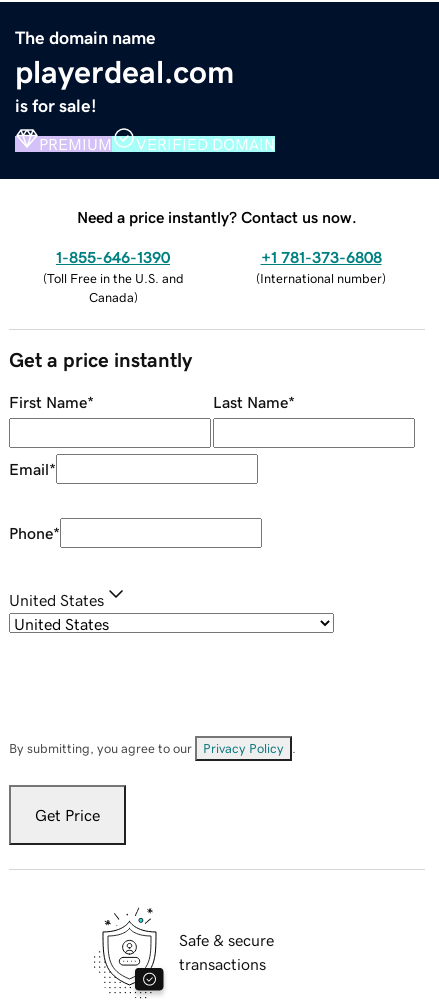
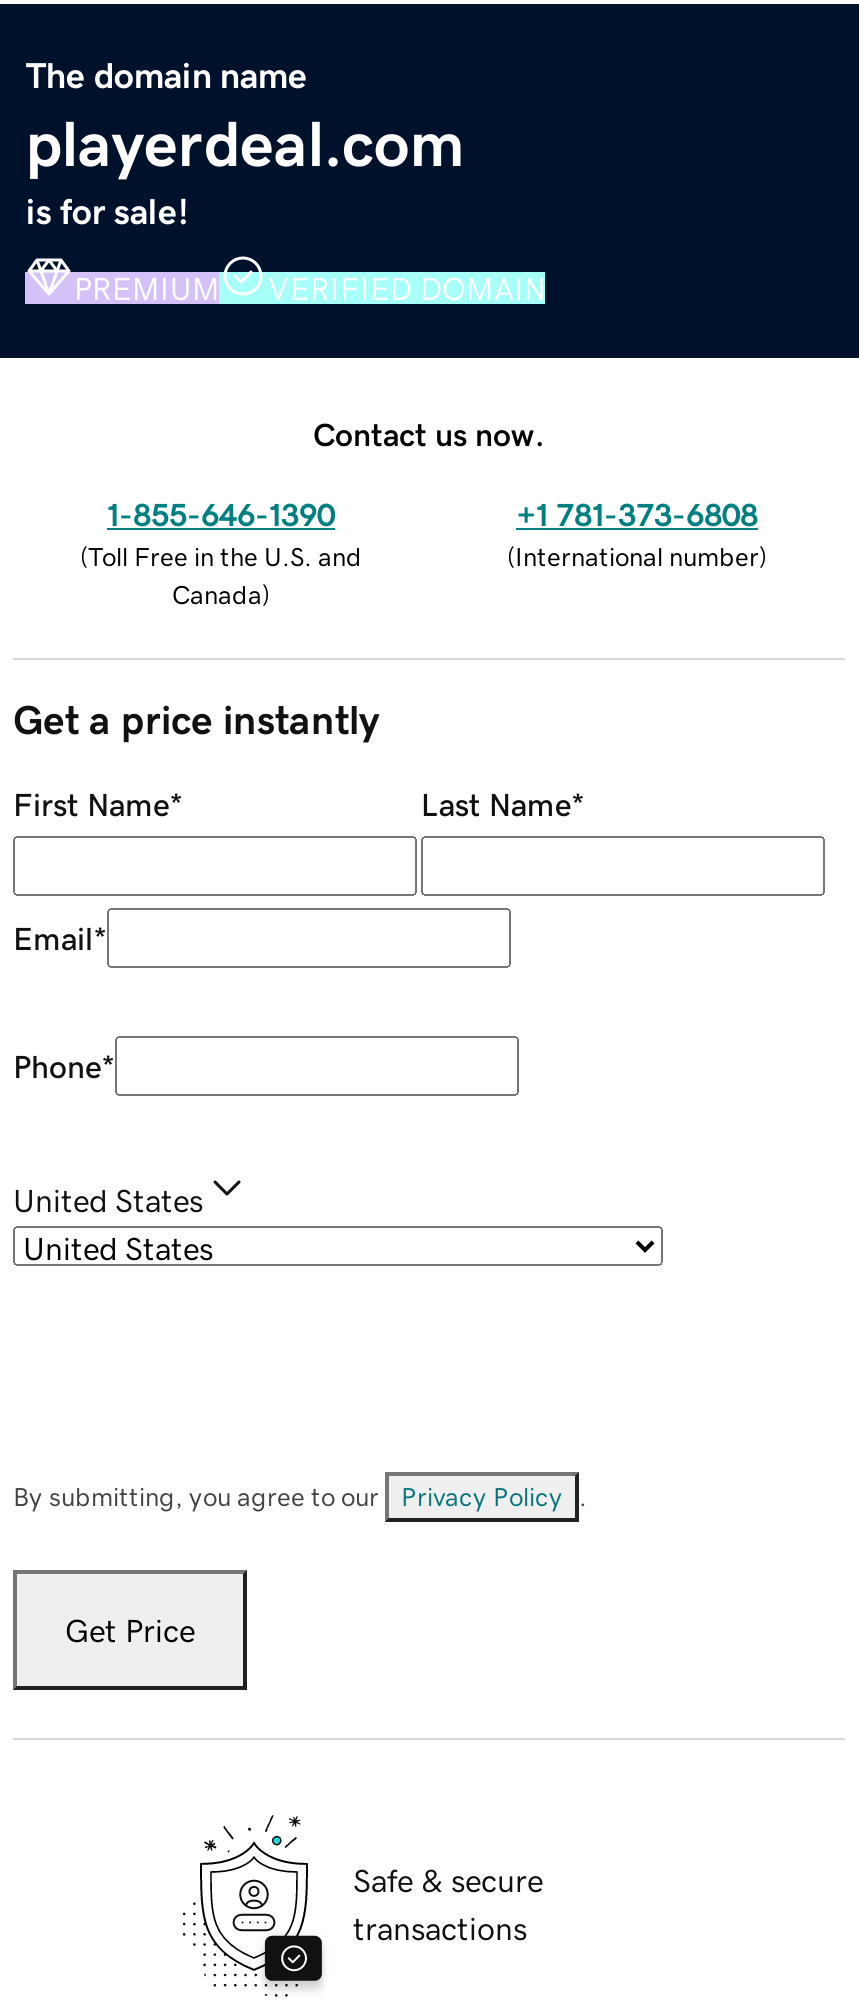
[77,209,357,225] Need a price instantly? Contact us now. -> [313,417,545,449] Contact us now.

